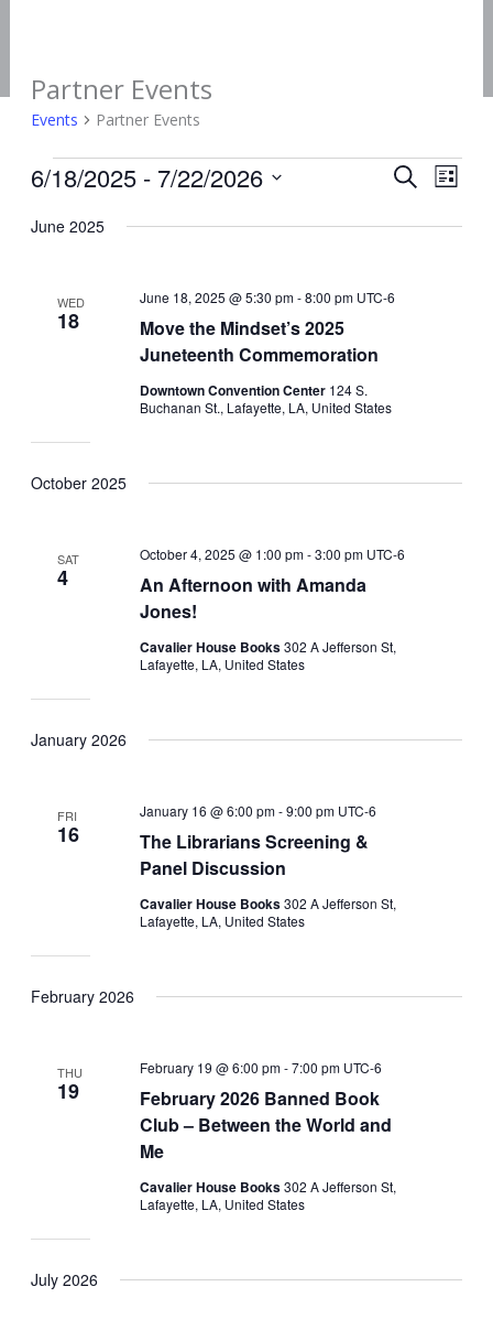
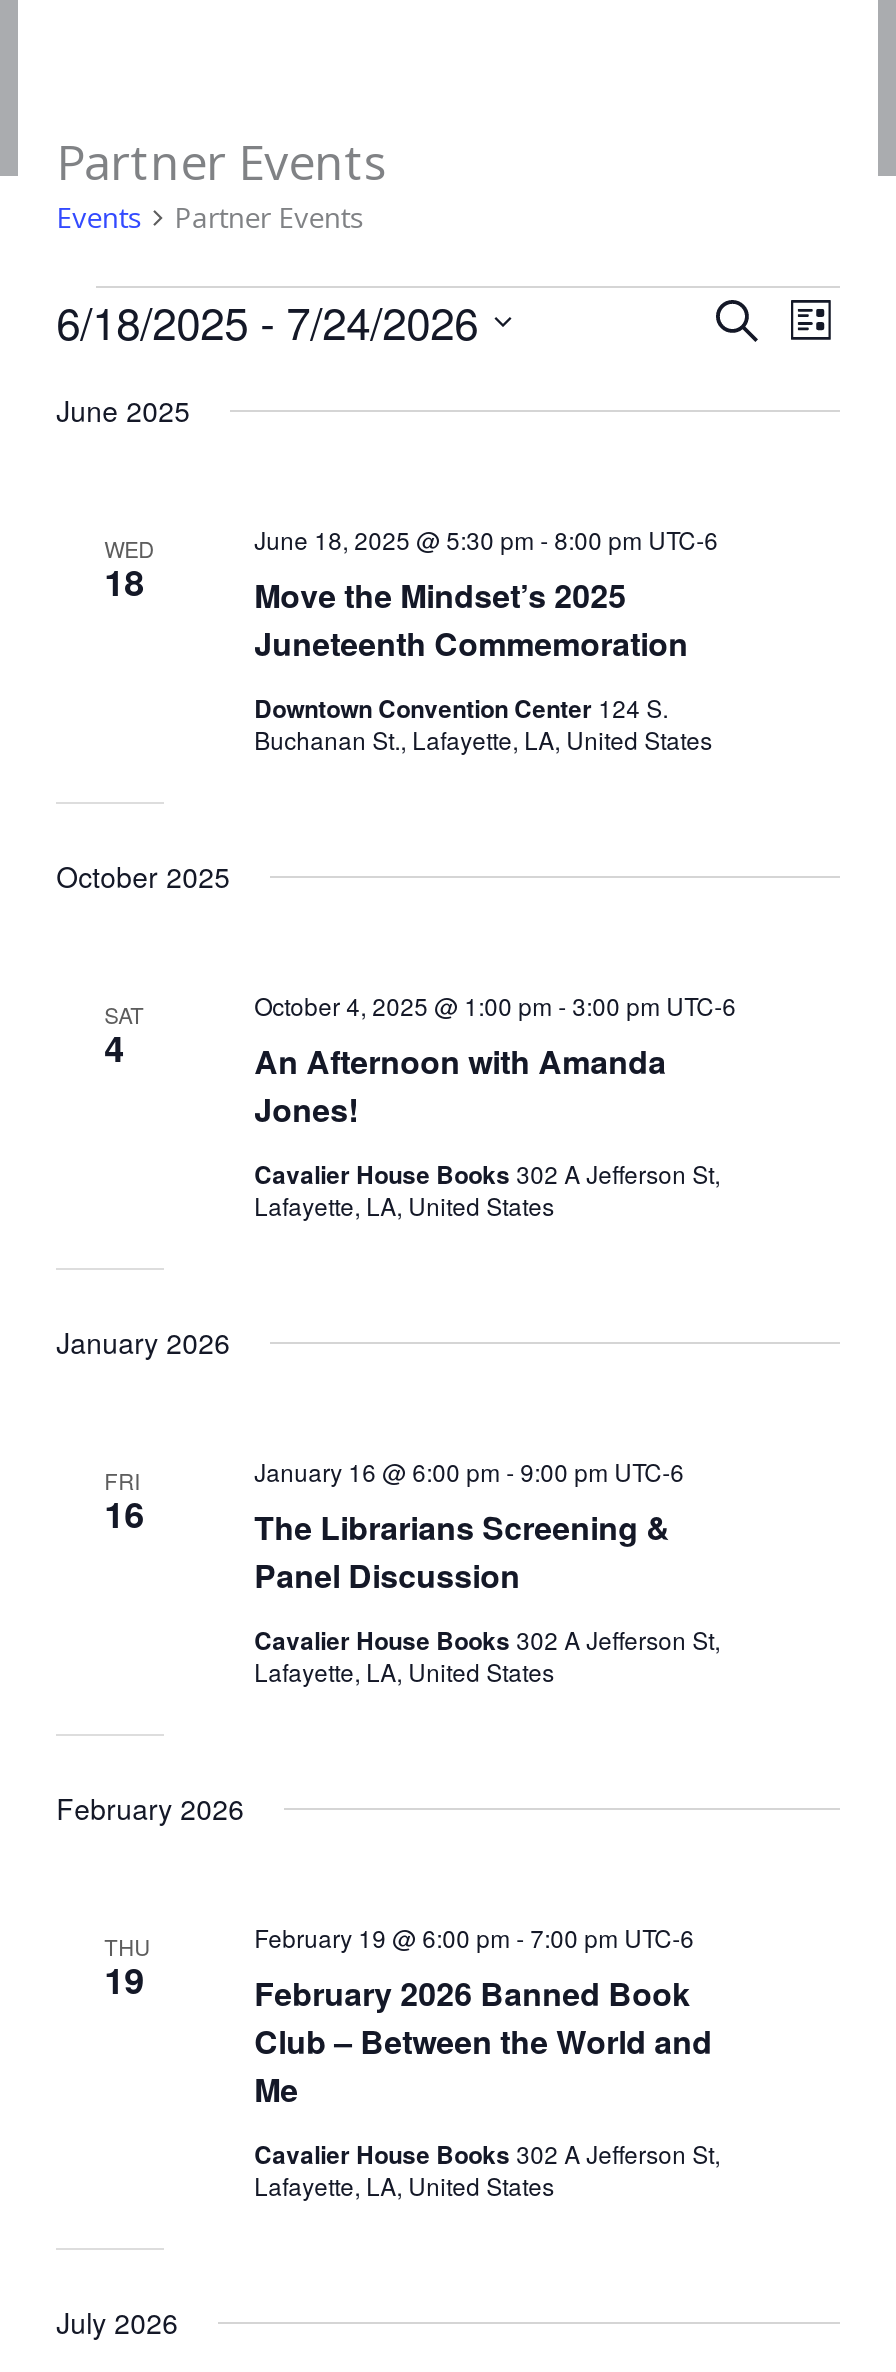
[31,160,263,194] 6/18/2025 - 7/22/2026 -> [56,290,478,352] 6/18/2025 - 7/24/2026

